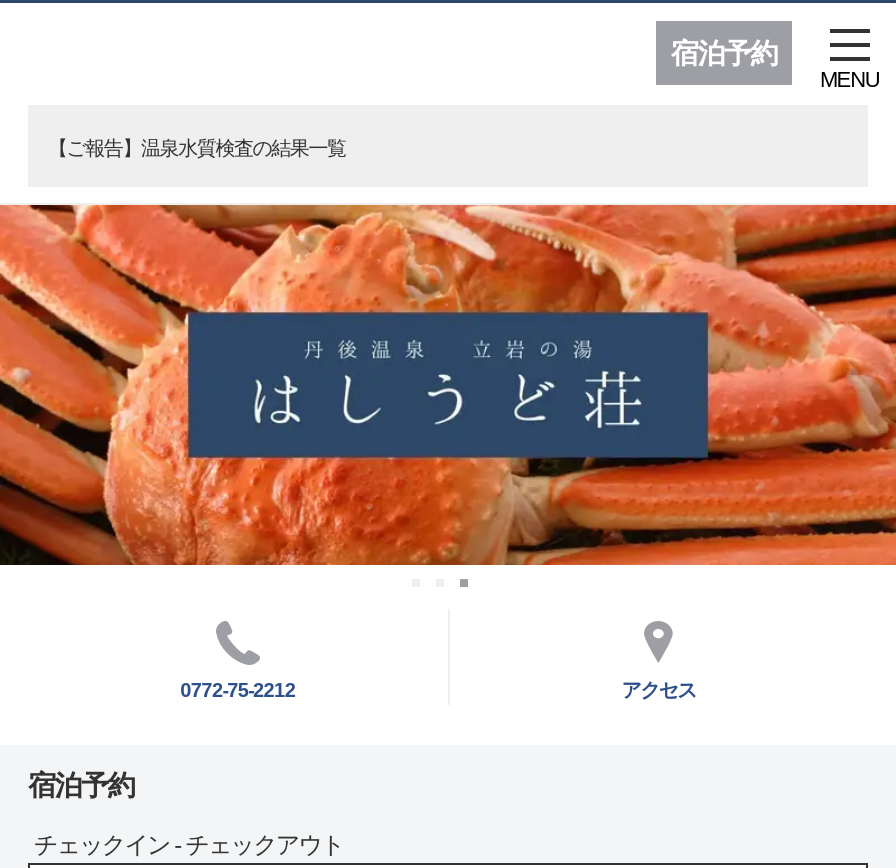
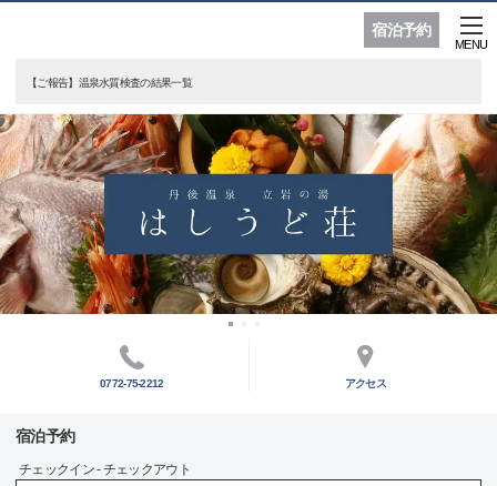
[6,203,890,587] [image] -> [3,113,494,326] [image]

